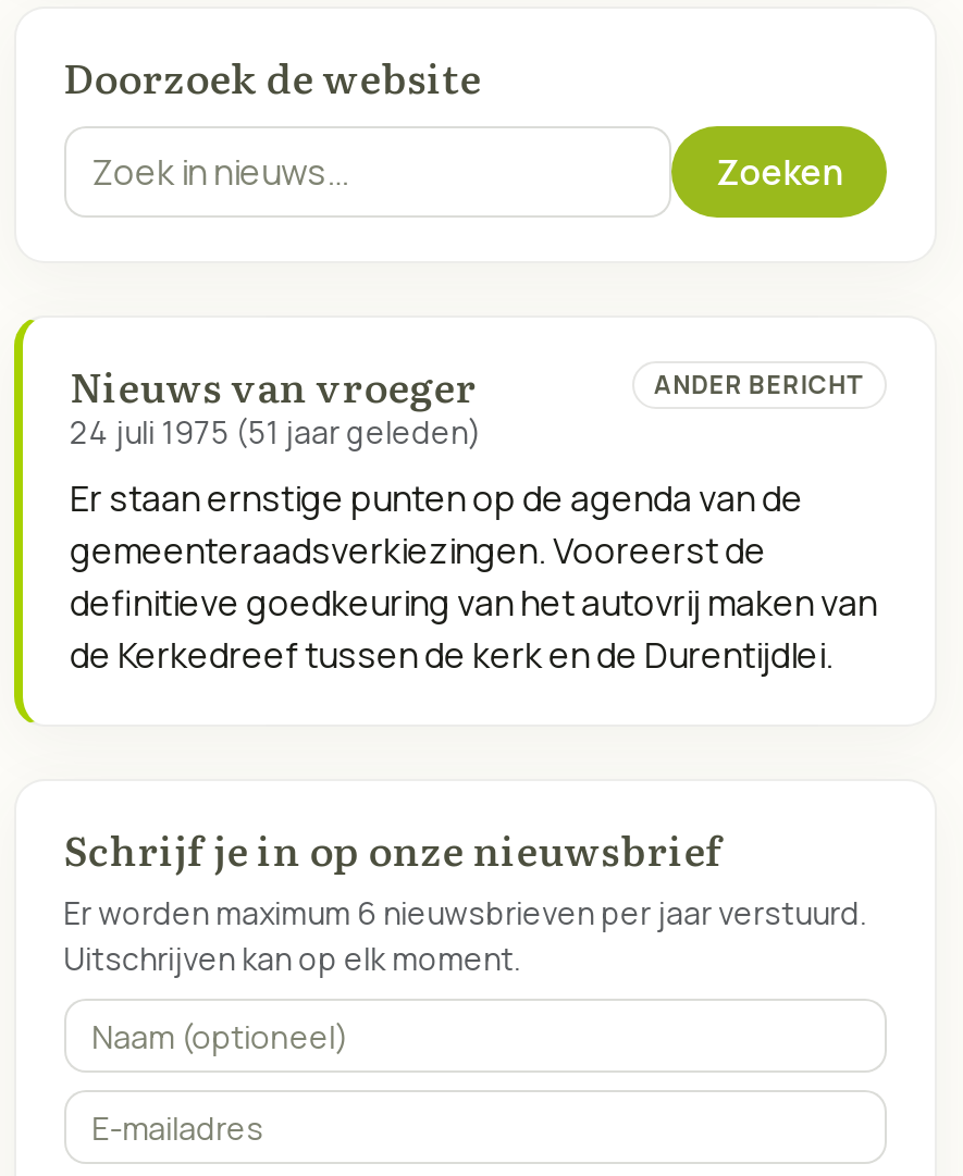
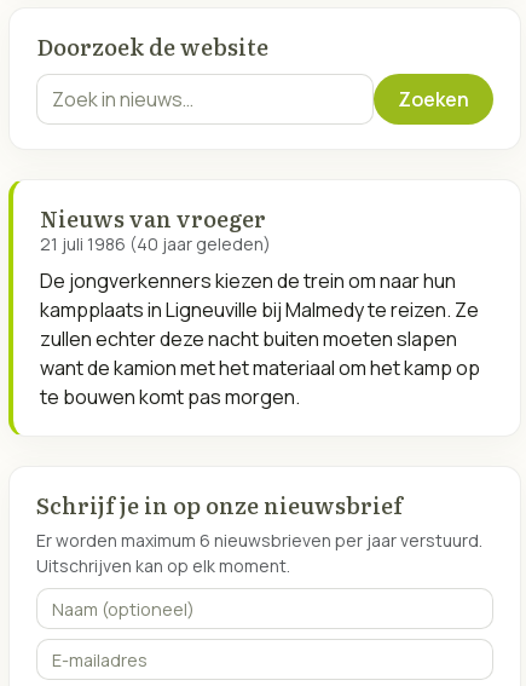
[70,369,866,453] ANDER BERICHT | 24 juli 1975 (51 jaar geleden) -> [39,232,270,255] 21 juli 1986 (40 jaar geleden)
[70,474,877,679] Er staan ernstige punten op de agenda van de | gemeenteraadsverkiezingen. Vooreerst de | definitieve goedkeuring van het autovrij maken van | de Kerkedreef tussen de kerk en de Durentijdlei. -> [39,267,480,410] De jongverkenners kiezen de trein om naar hun | kampplaats in Ligneuville bij Malmedy te reizen. Ze | zullen echter deze nacht buiten moeten slapen | want de kamion met het materiaal om het kamp op | te bouwen komt pas morgen.

